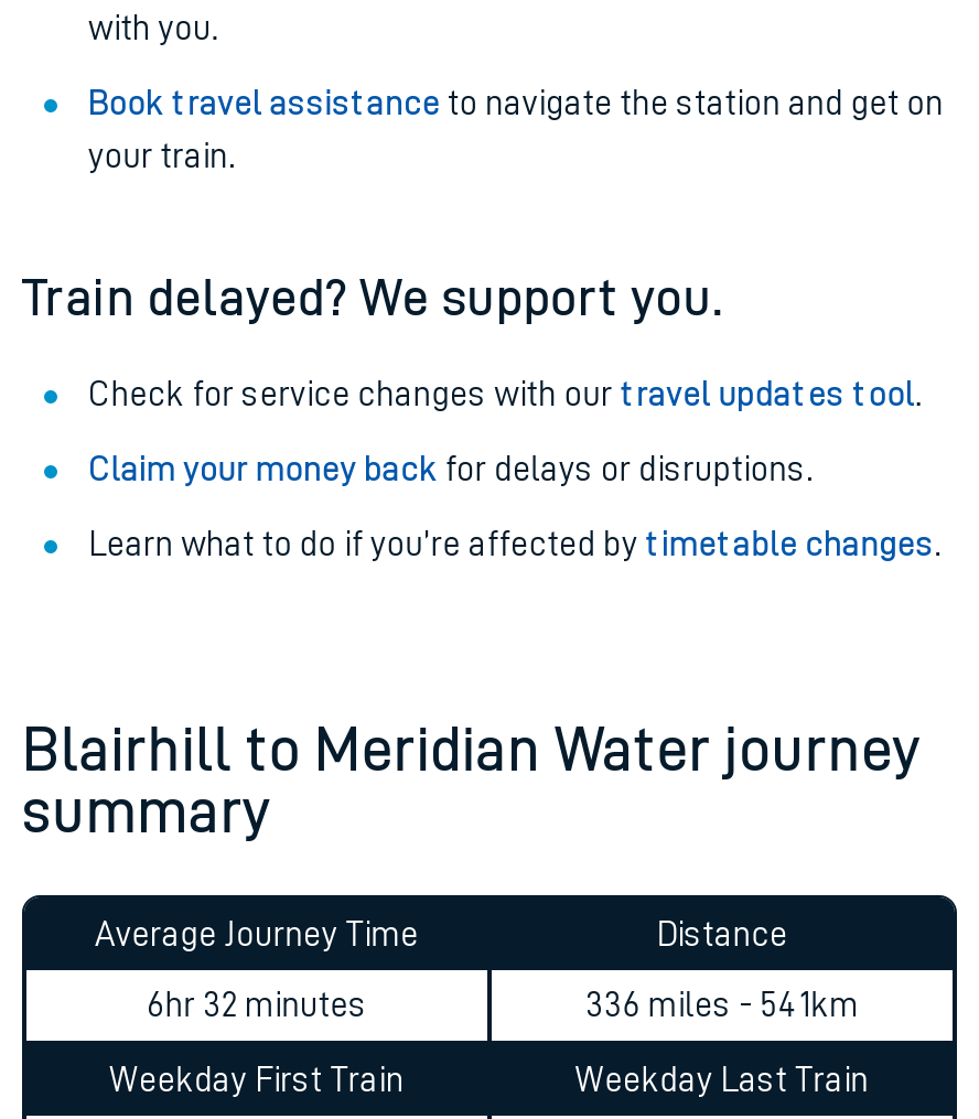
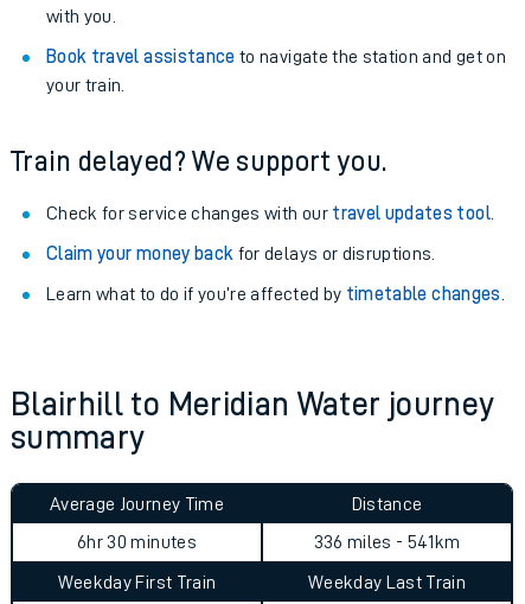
[147,988,367,1023] 6hr 32 minutes -> [77,533,197,552] 6hr 30 minutes

